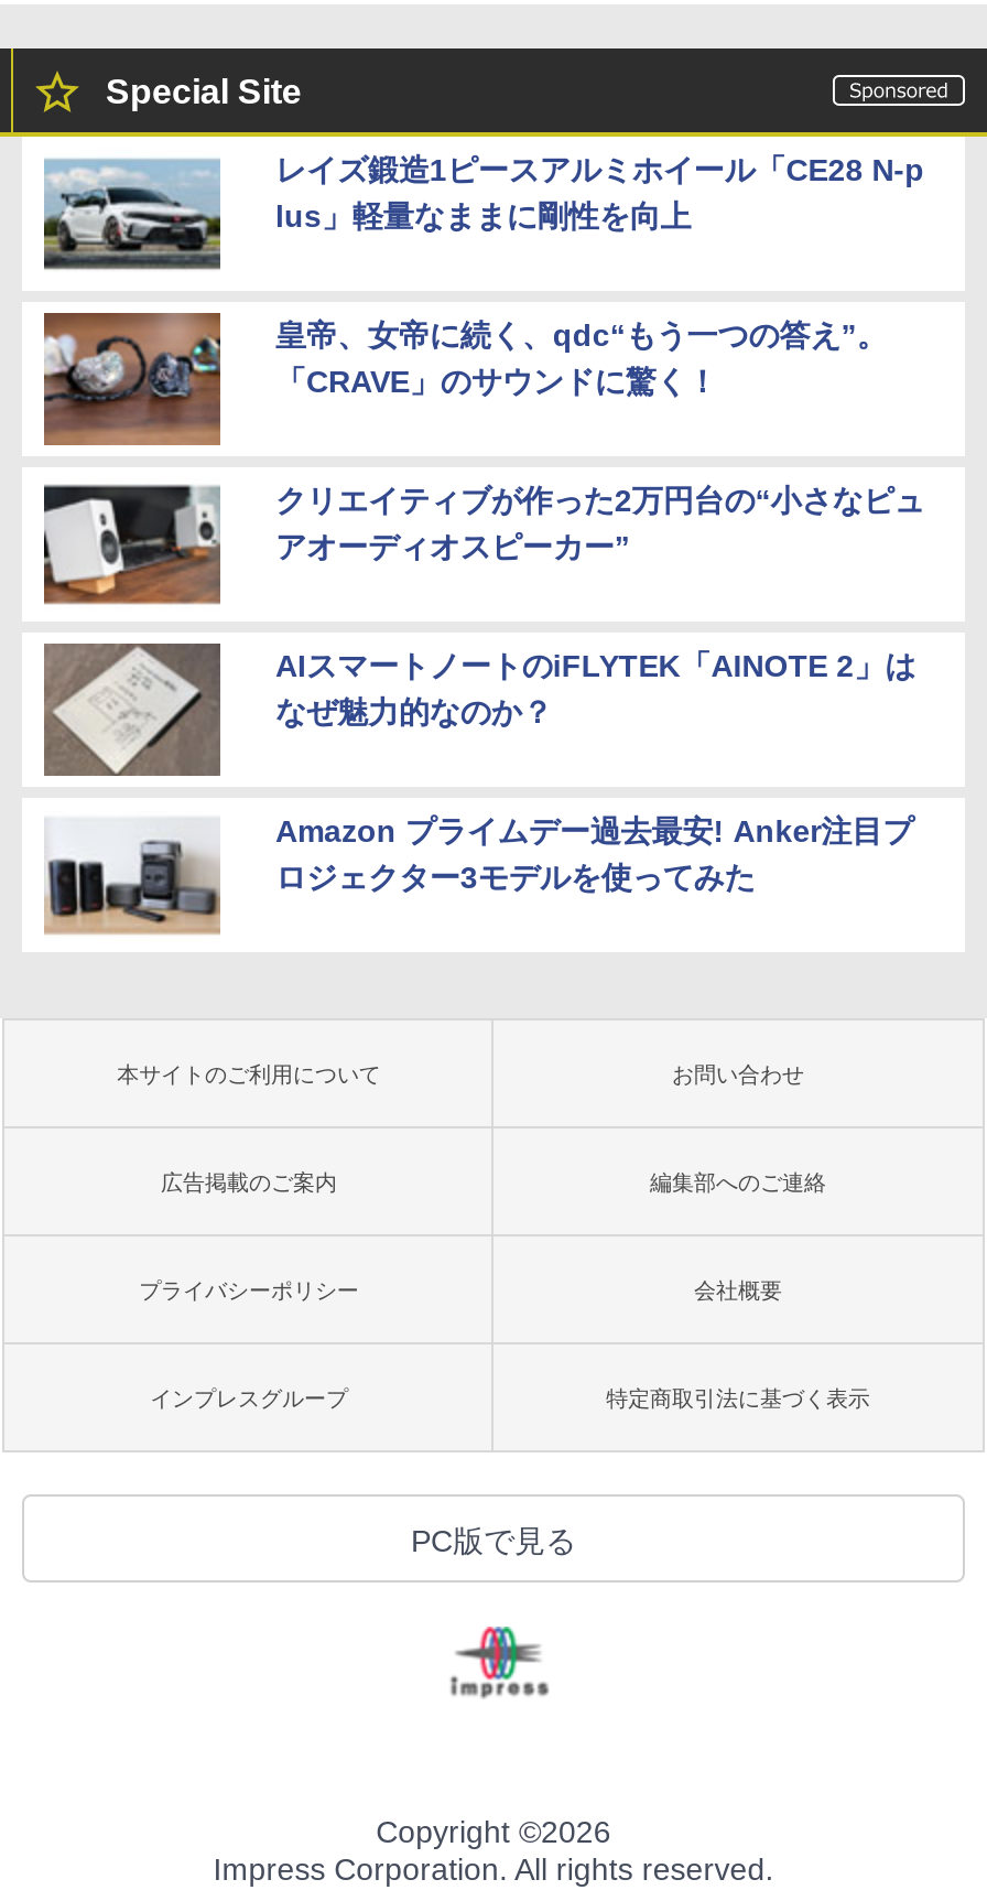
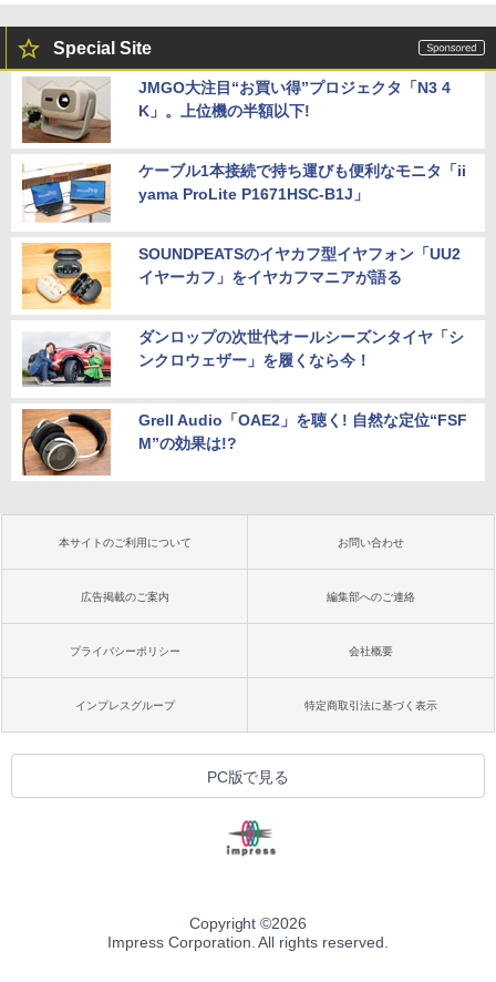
[44,150,925,280] [image] | レイズ鍛造1ピースアルミホイール「CE28 N-p | lus」軽量なままに剛性を向上 -> [21,76,450,144] [image] | JMGO大注目“お買い得”プロジェクタ「N3 4 | K」。上位機の半額以下!
[42,311,887,447] [image] | 皇帝、女帝に続く、qdc“もう一つの答え”。 | 「CRAVE」のサウンドに驚く！ -> [21,160,466,226] [image] | ケーブル1本接続で持ち運びも便利なモニタ「ii | yama ProLite P1671HSC-B1J」
[42,478,925,611] [image] | クリエイティブが作った2万円台の“小さなピュ | アオーディオスピーカー” -> [21,242,460,310] [image] | SOUNDPEATSのイヤカフ型イヤフォン「UU2 | イヤーカフ」をイヤカフマニアが語る
[42,641,916,778] [image] | AIスマートノートのiFLYTEK「AINOTE 2」は | なぜ魅力的なのか？ -> [22,326,464,392] [image] | ダンロップの次世代オールシーズンタイヤ「シ | ンクロウェザー」を履くなら今！
[44,809,913,941] [image] | Amazon プライムデー過去最安! Anker注目プ | ロジェクター3モデルを使ってみた -> [21,408,467,477] [image] | Grell Audio「OAE2」を聴く! 自然な定位“FSF | M”の効果は!?

